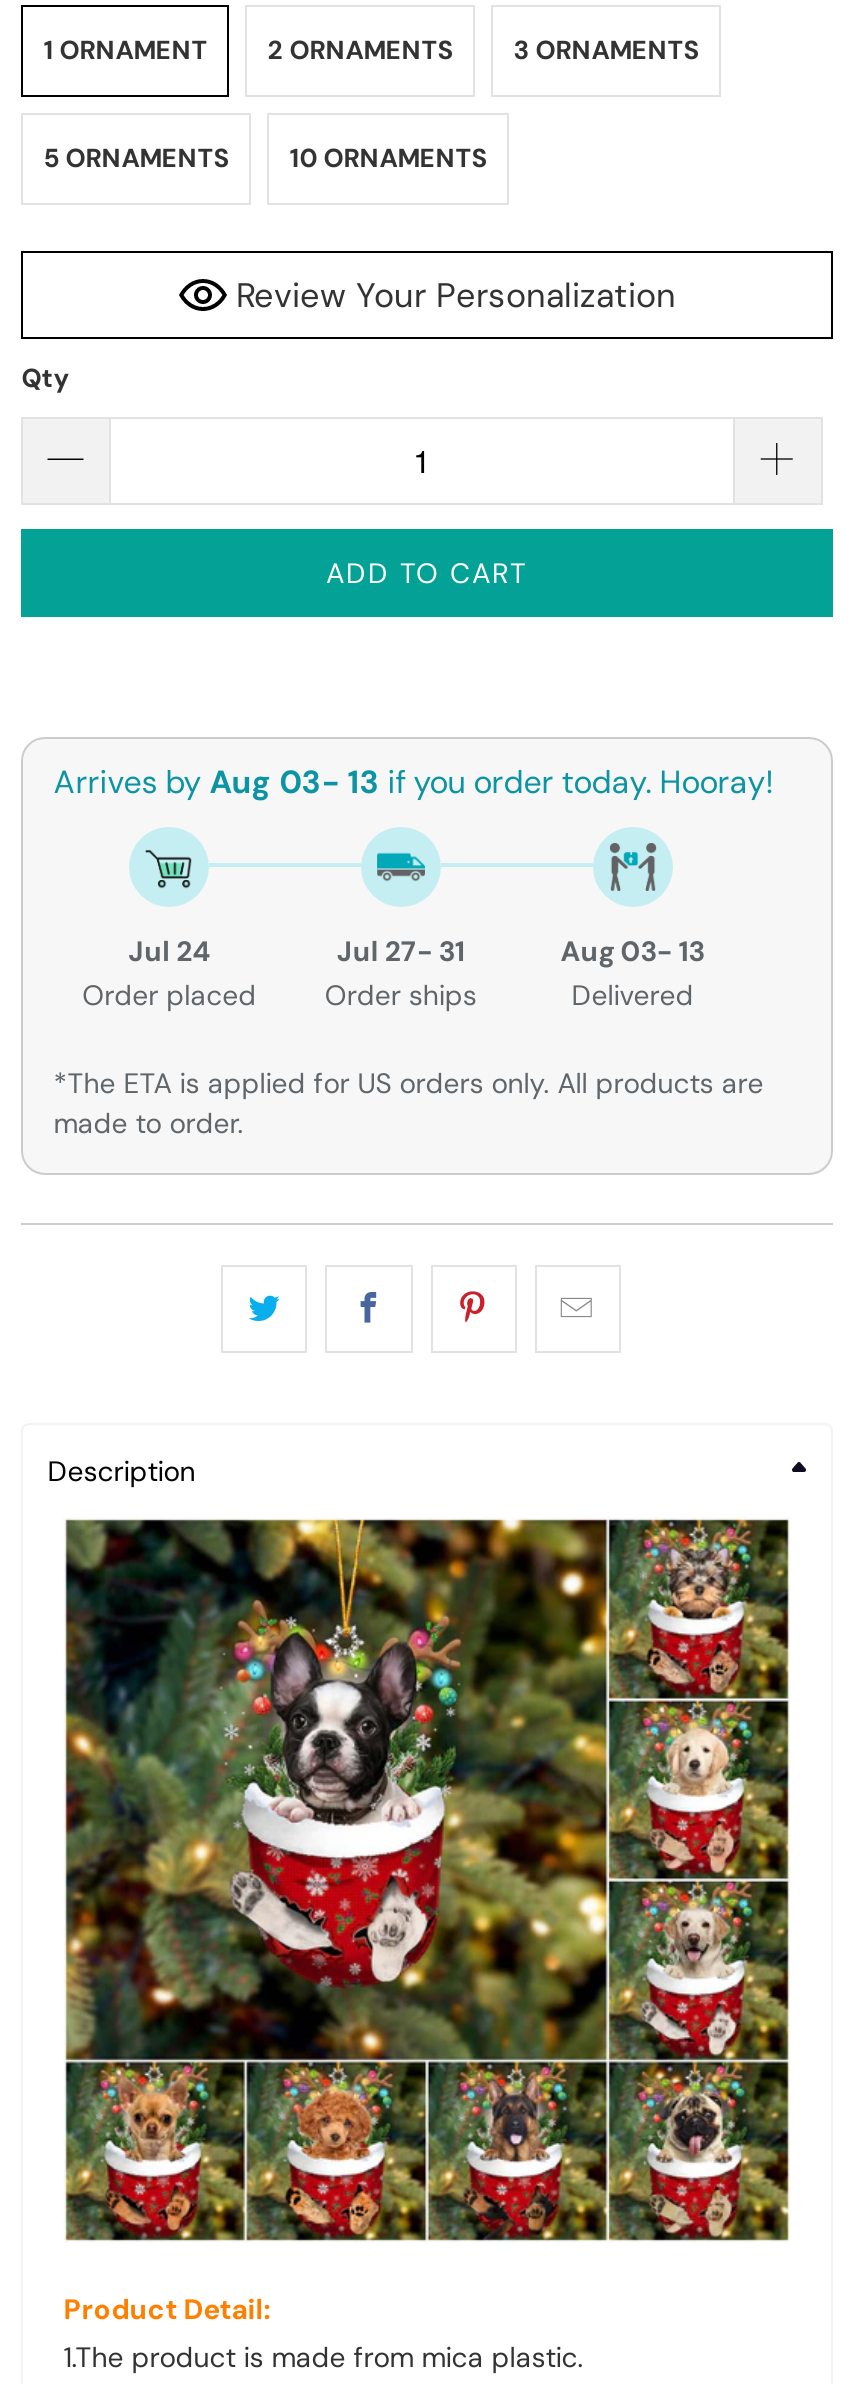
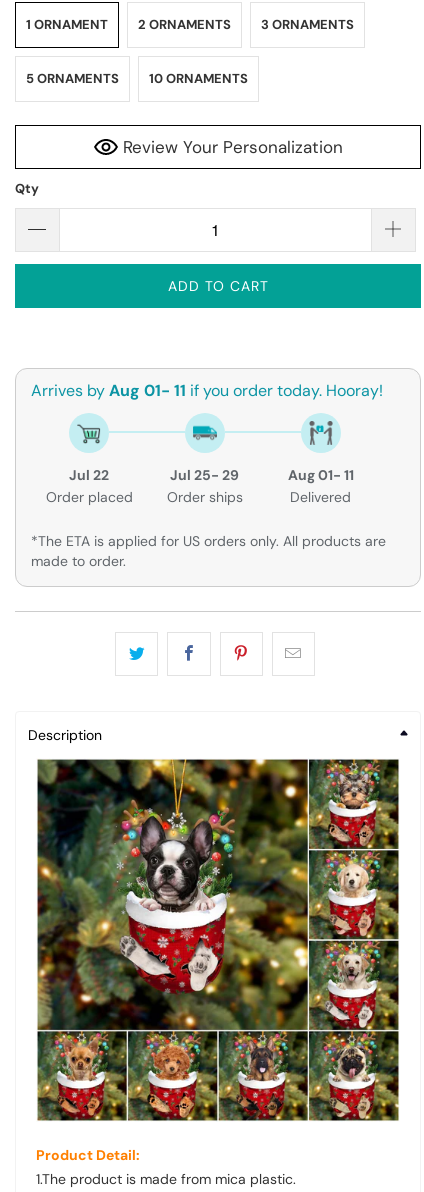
[53,760,773,802] Arrives by Aug 03- 13 if you order today. Hooray! -> [31,380,383,401] Arrives by Aug 01- 11 if you order today. Hooray!
[128,932,210,968] Jul 24 -> [69,466,109,484] Jul 22
[337,932,465,968] Jul 27- 31 -> [170,466,239,484] Jul 25- 29
[560,932,704,968] Aug 03- 13 -> [288,466,354,484] Aug 01- 11

